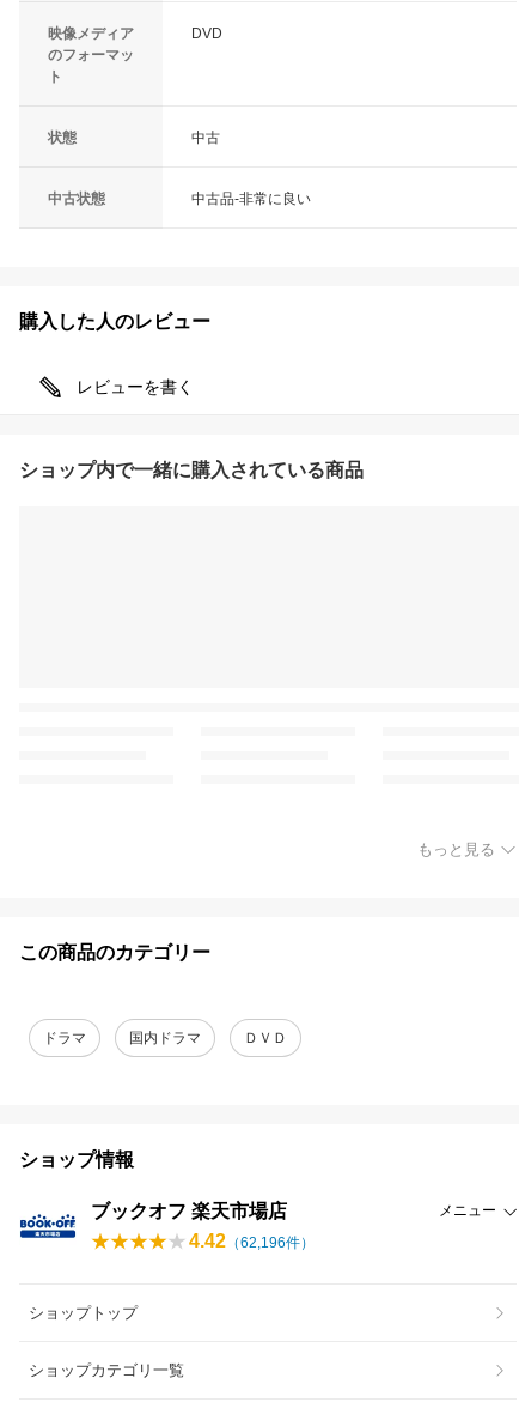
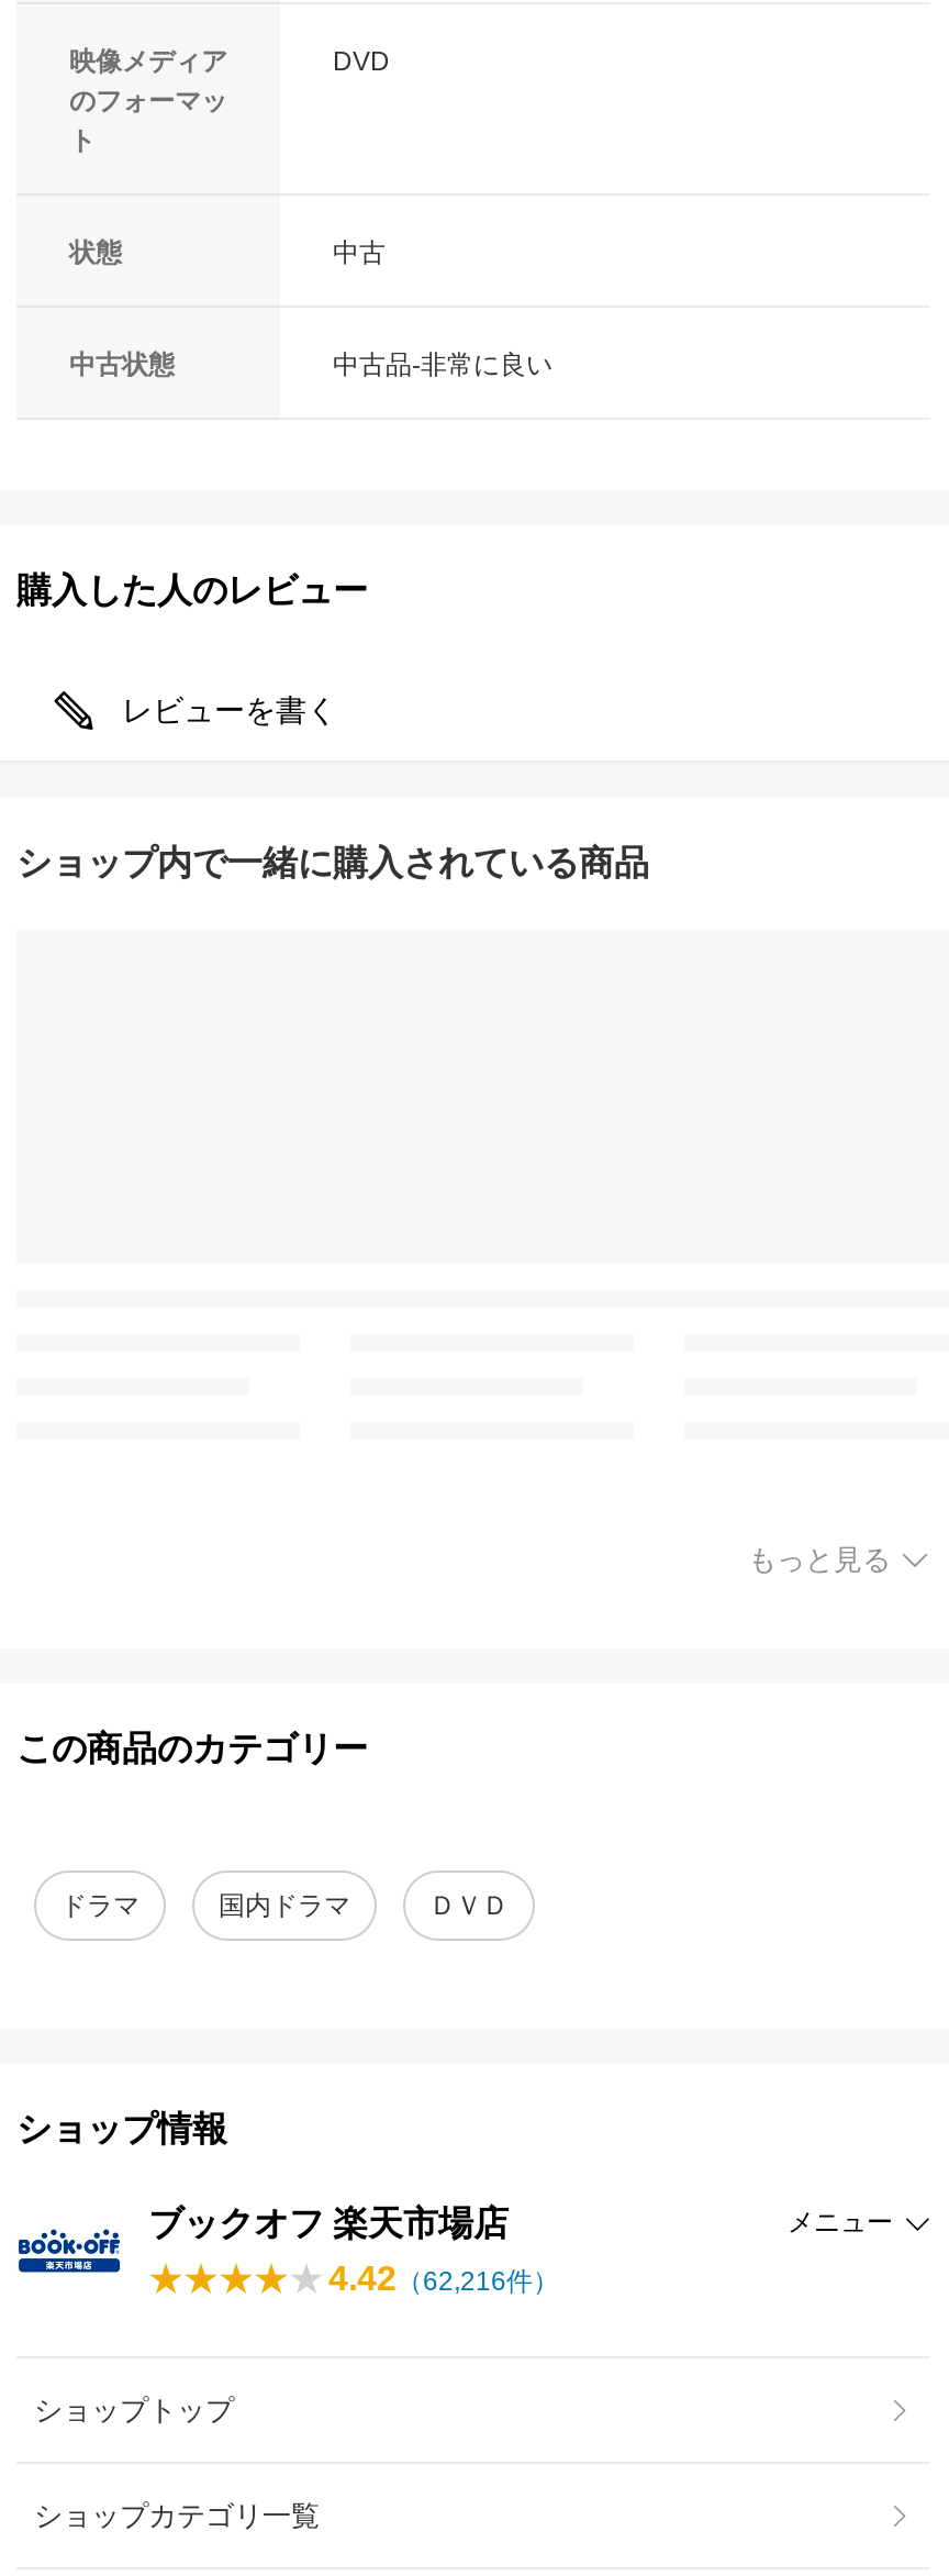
[189,1231,315,1251] 4.42（62,196件） -> [328,2259,559,2297] 4.42（62,216件）

